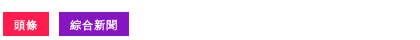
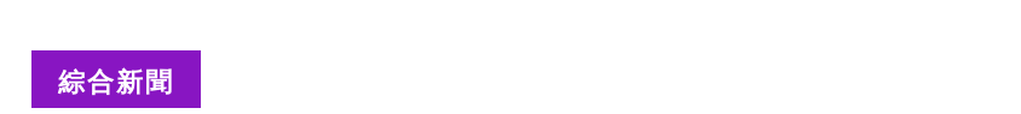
[14,19,38,31] 頭條 -> none

